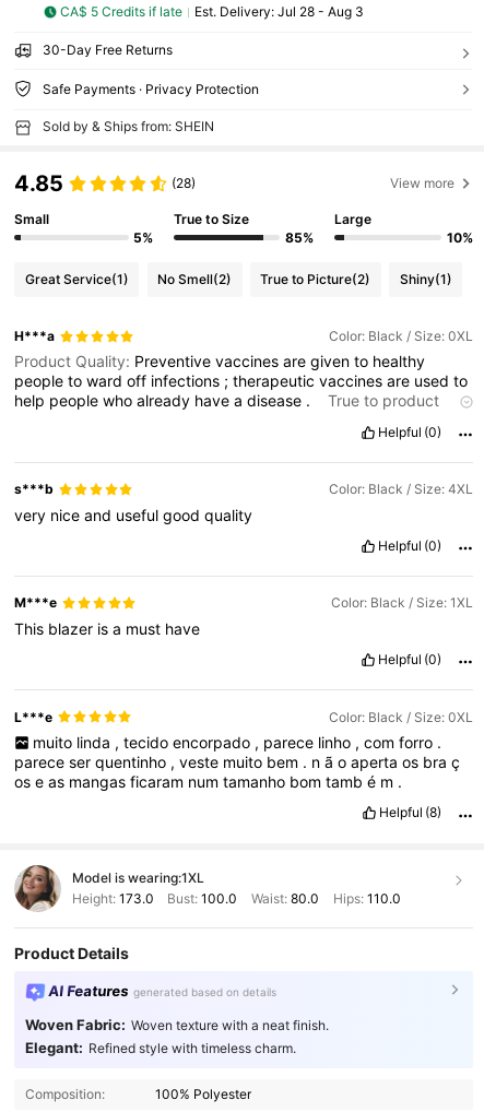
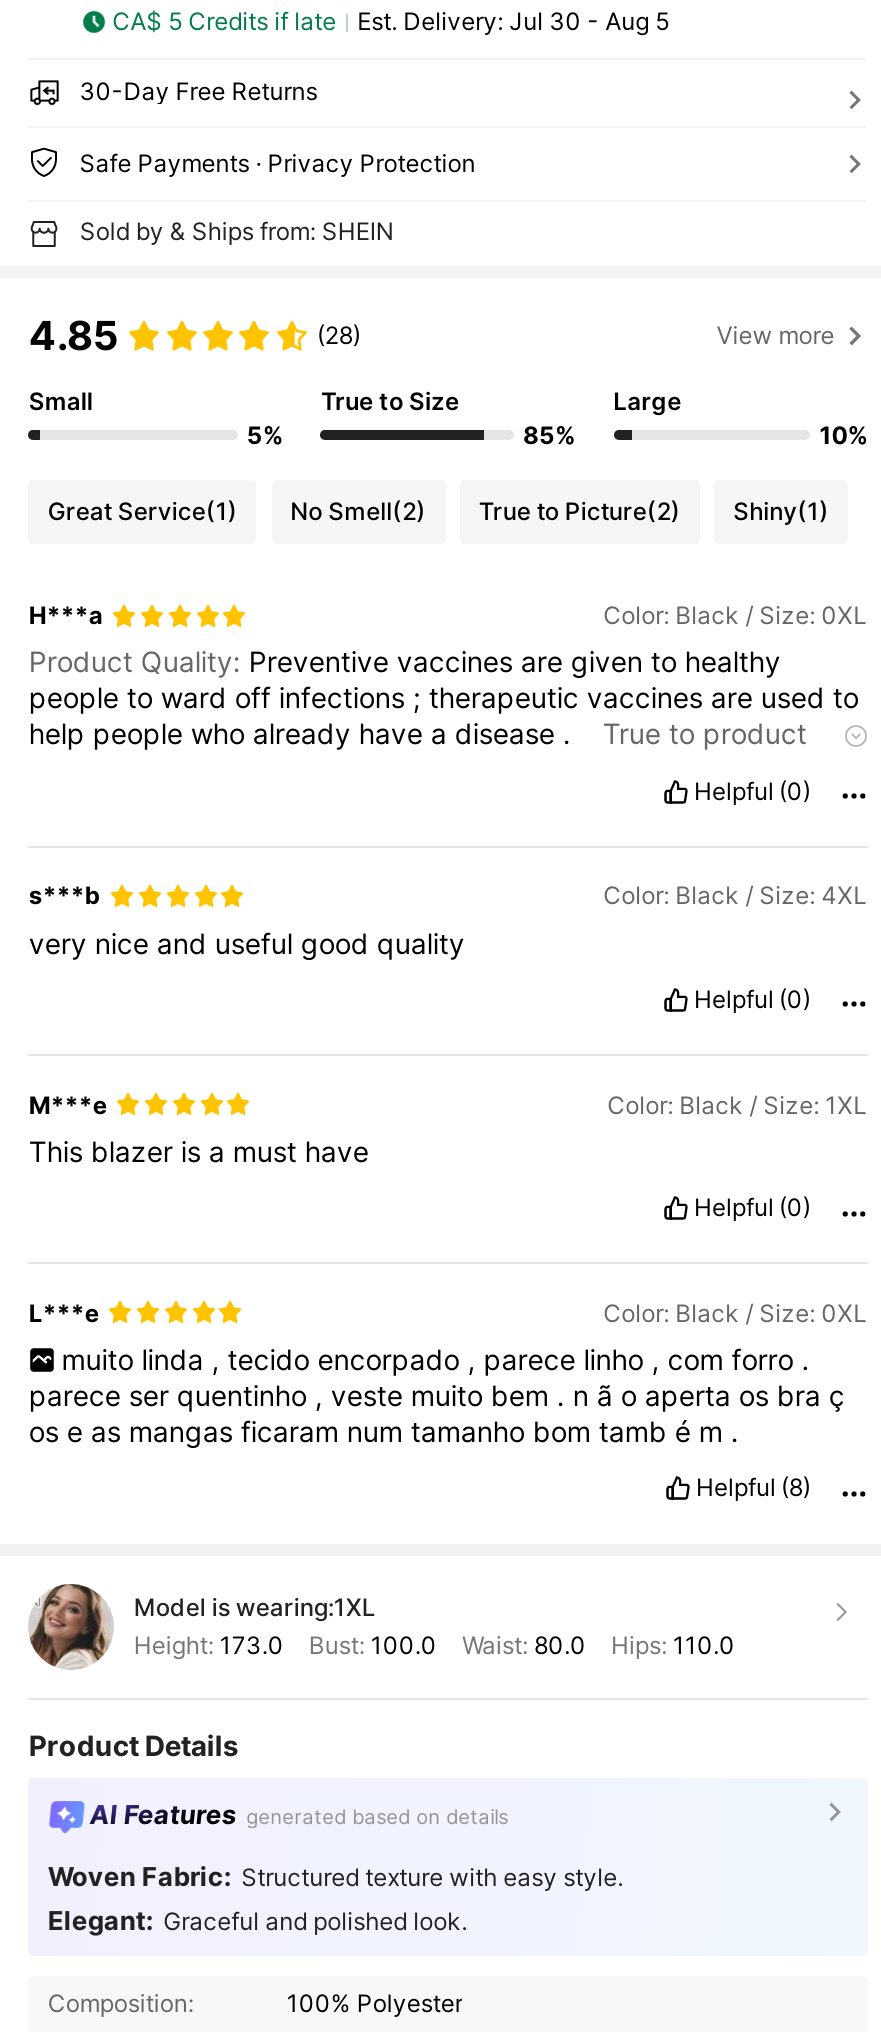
[194,3,363,20] Est. Delivery: Jul 28 - Aug 3 -> [357,6,669,36] Est. Delivery: Jul 30 - Aug 5
[25,1016,328,1057] Woven Fabric: Woven texture with a neat finish. | Elegant: Refined style with timeless charm. -> [48,1859,623,1935] Woven Fabric: Structured texture with easy style. | Elegant: Graceful and polished look.

